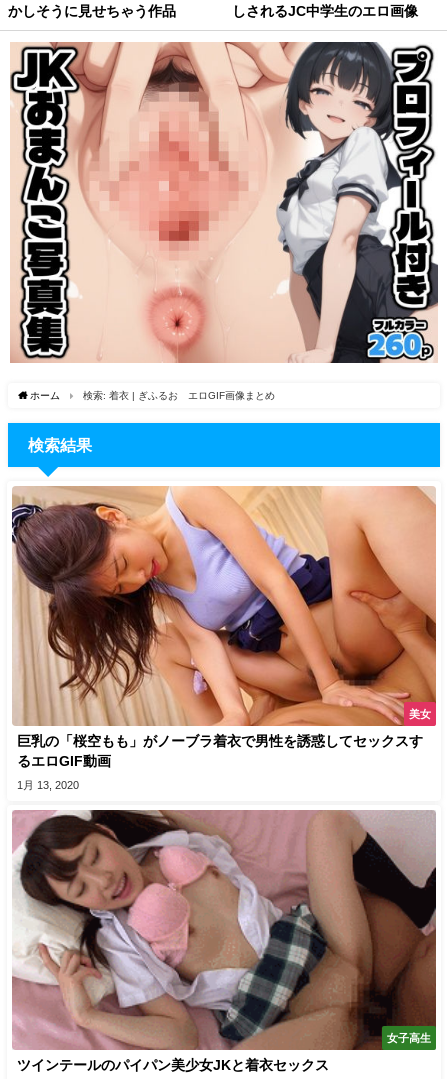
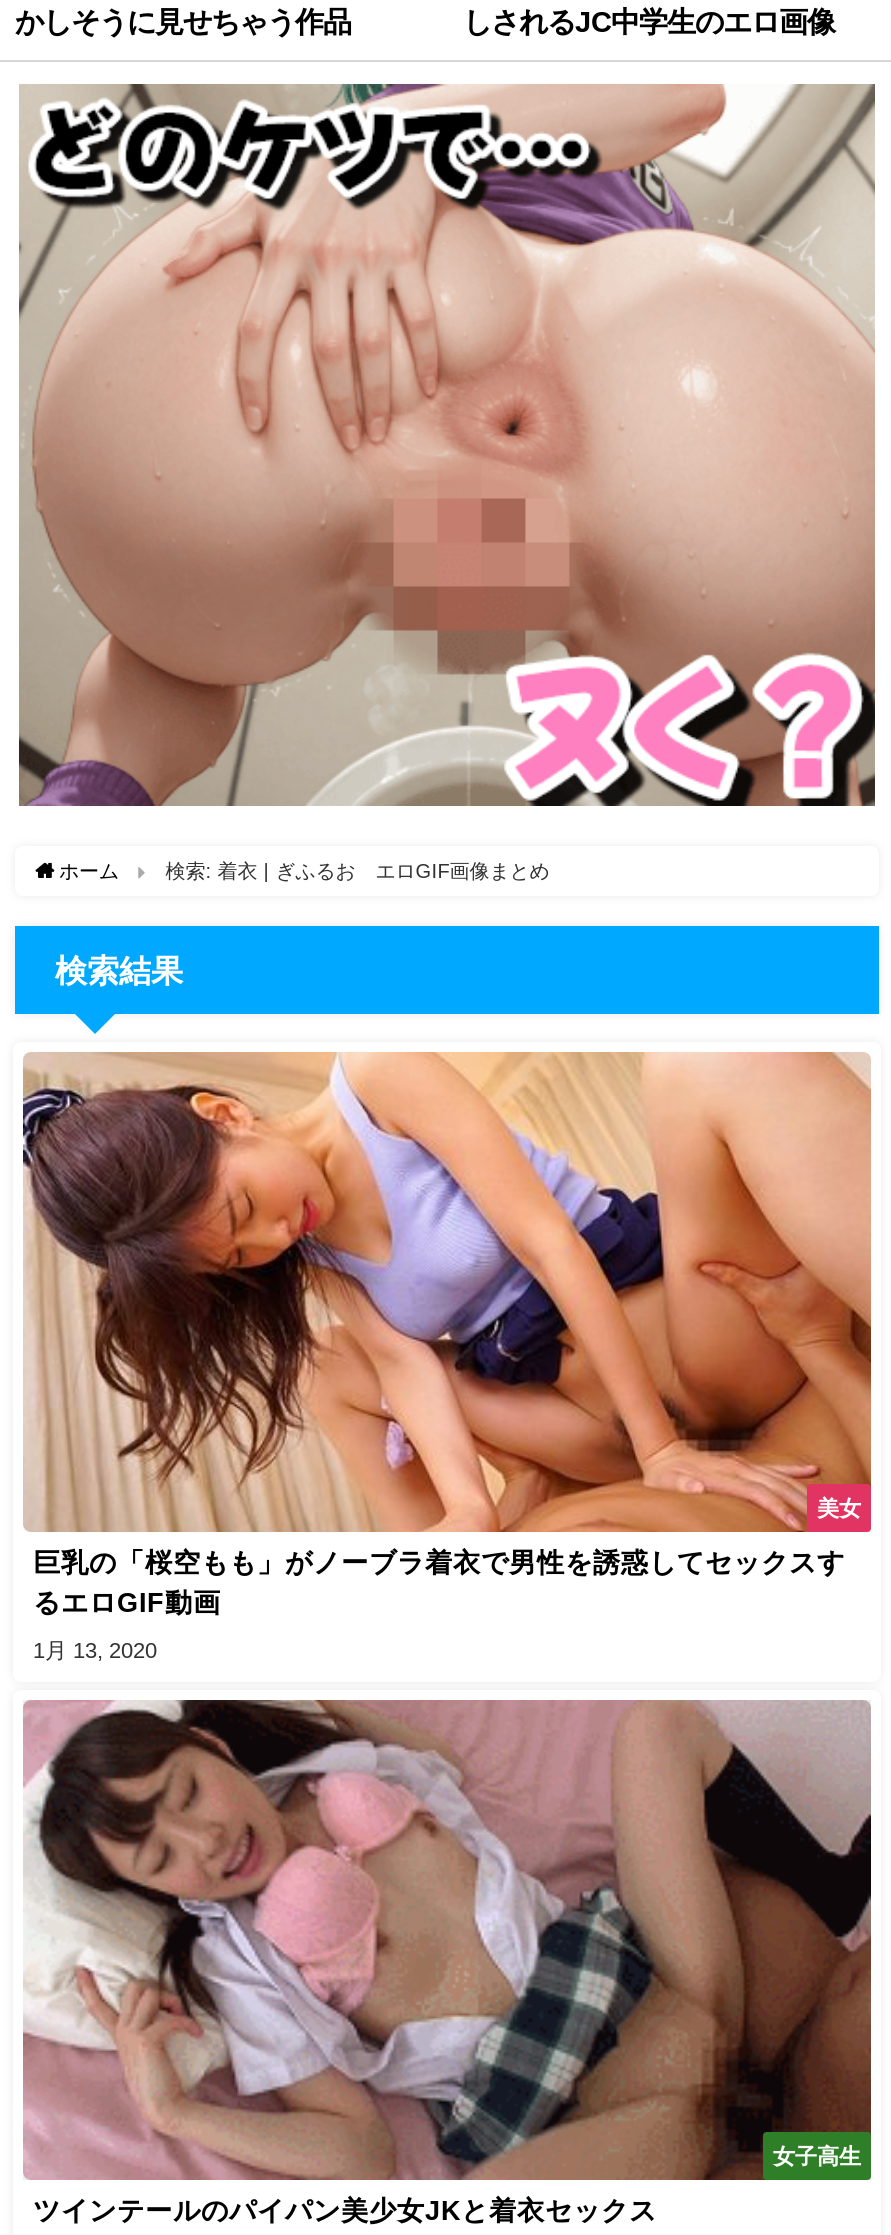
[10,41,438,364] [image] -> [17,82,877,808] [image]

